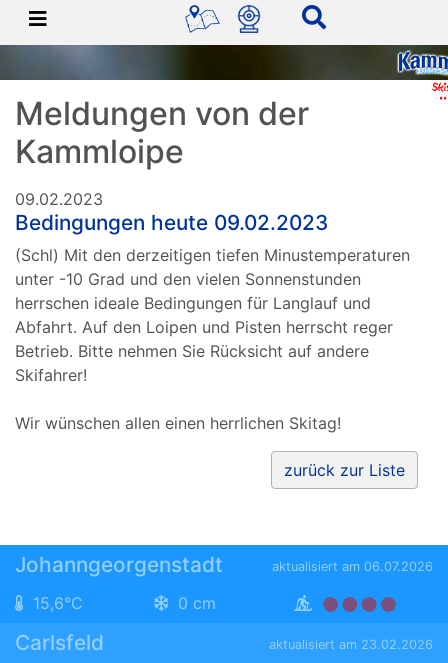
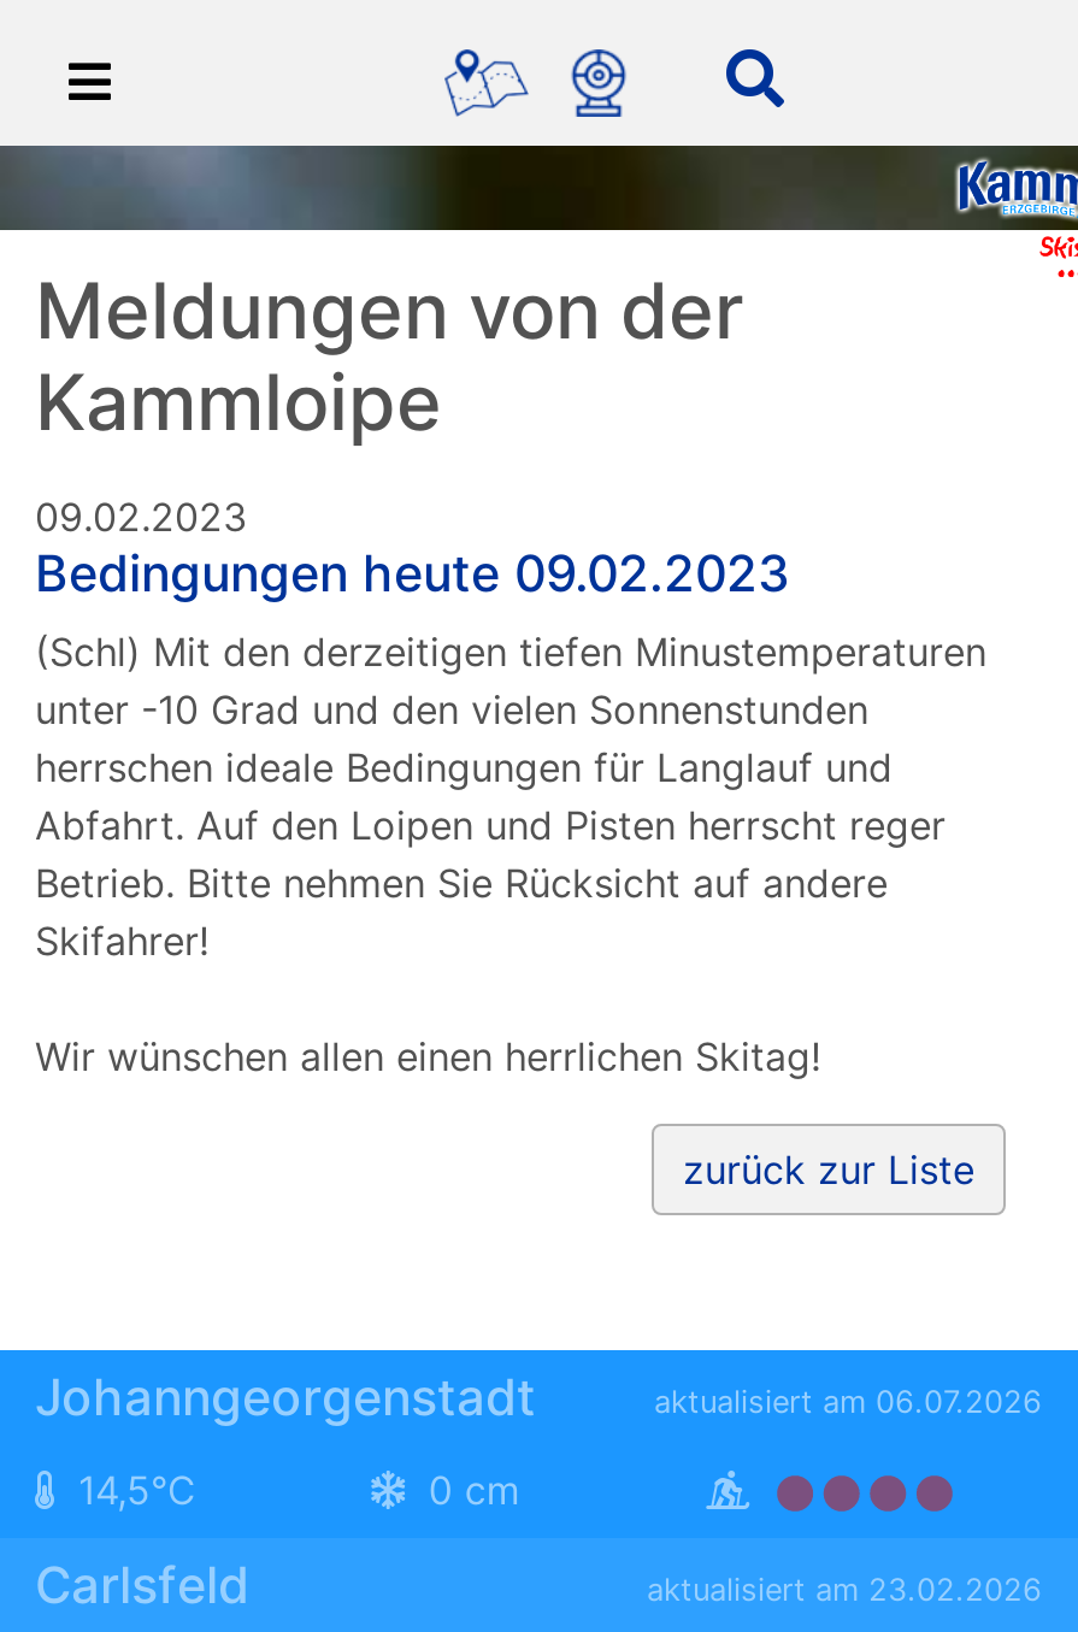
[33,593,83,613] 15,6°C -> [78,1465,196,1513] 14,5°C

